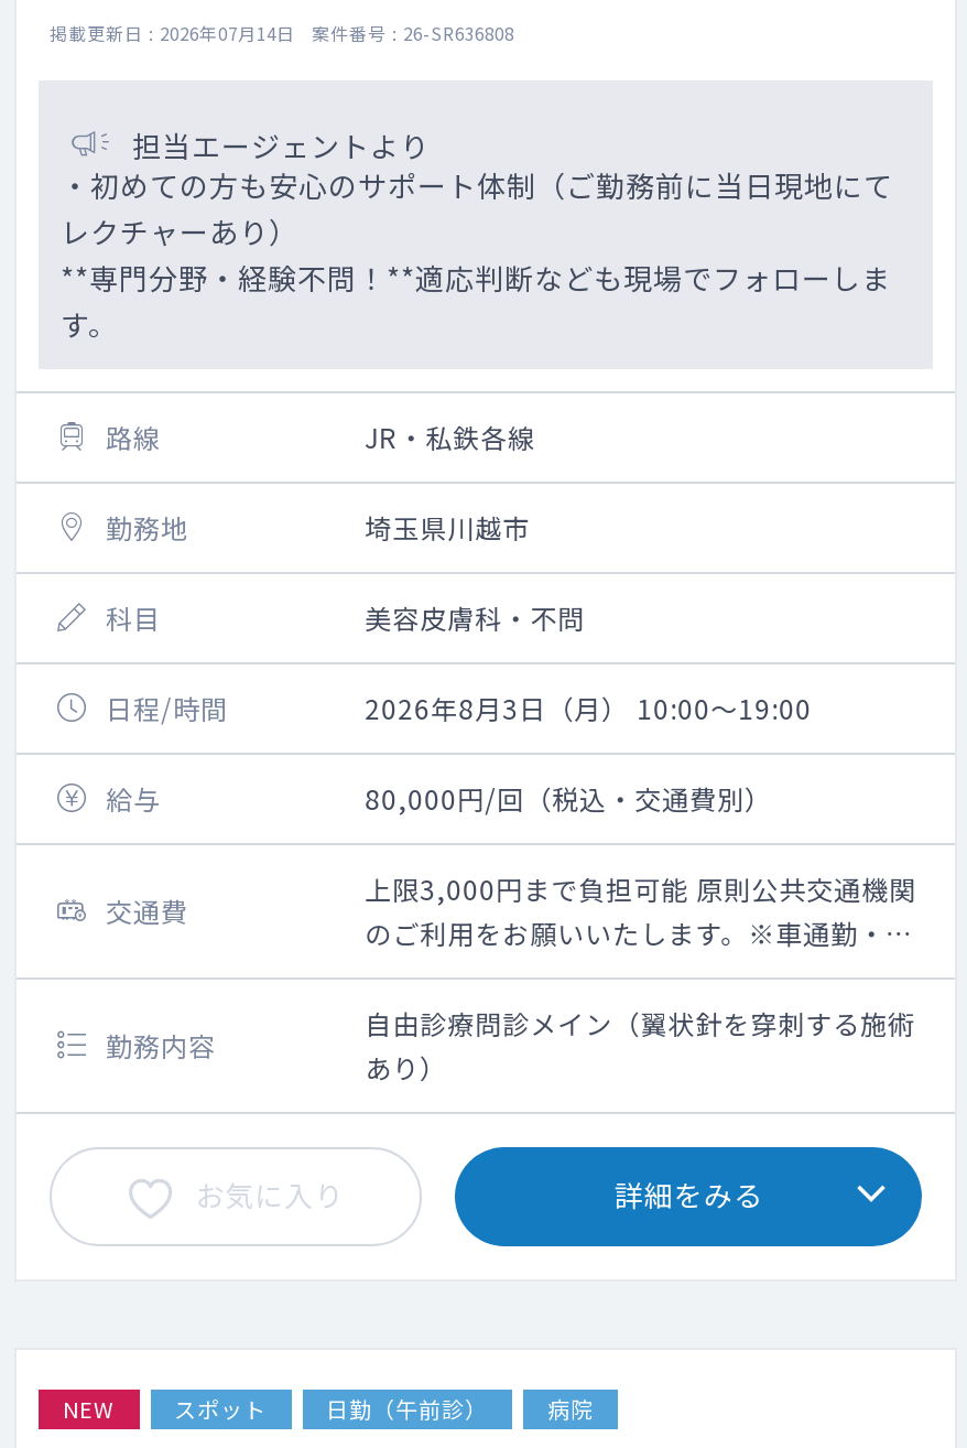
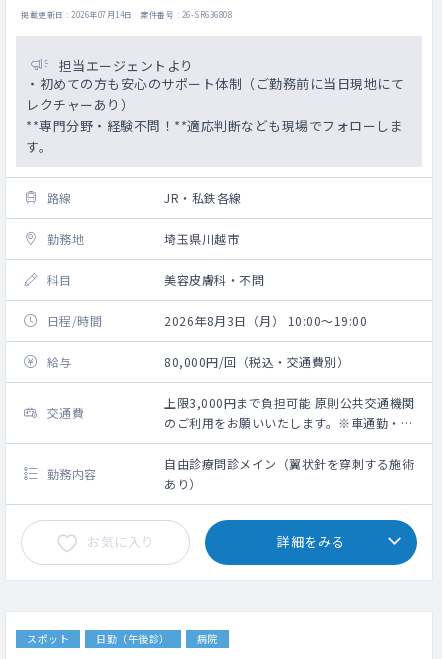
[63,1391,115,1424] NEW -> none
[326,1391,488,1424] 日勤（午前診） -> [96,630,169,645] 日勤（午後診）

